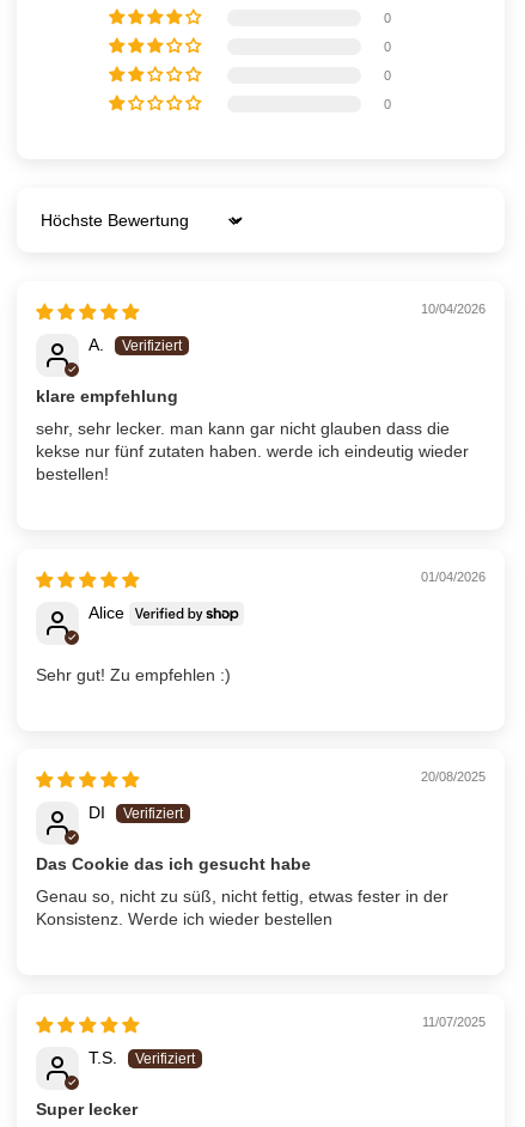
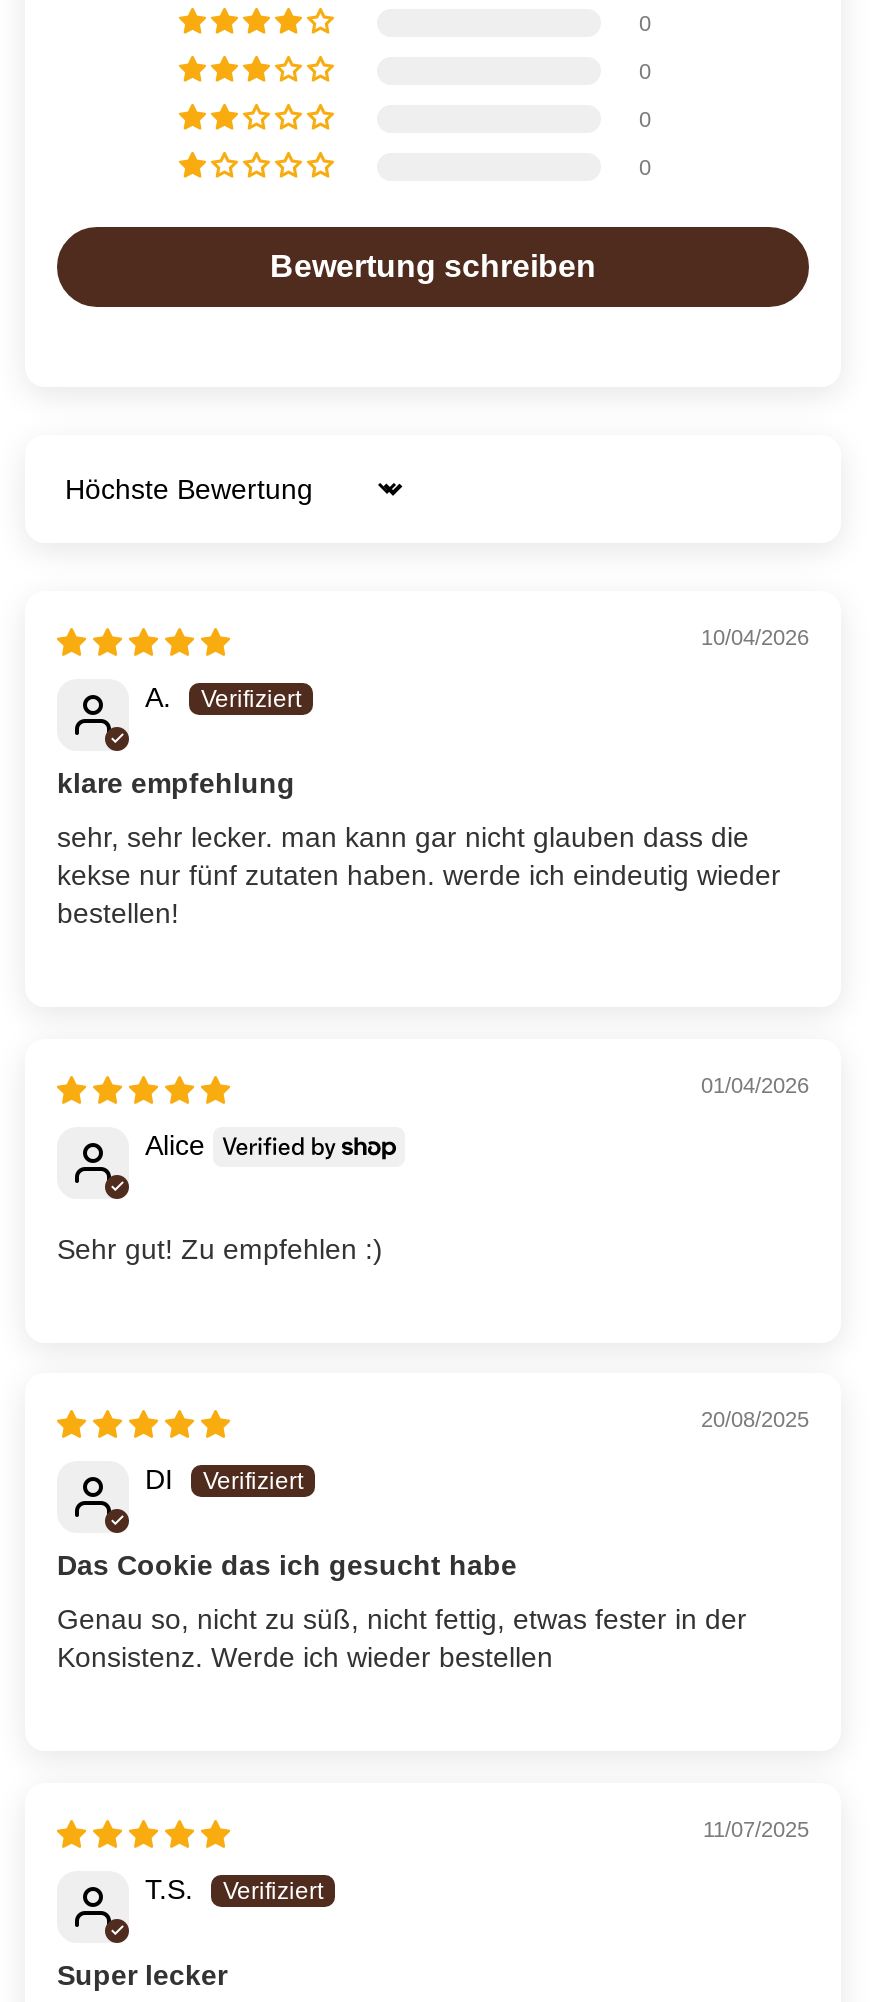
none -> [270,248,596,282] Bewertung schreiben

